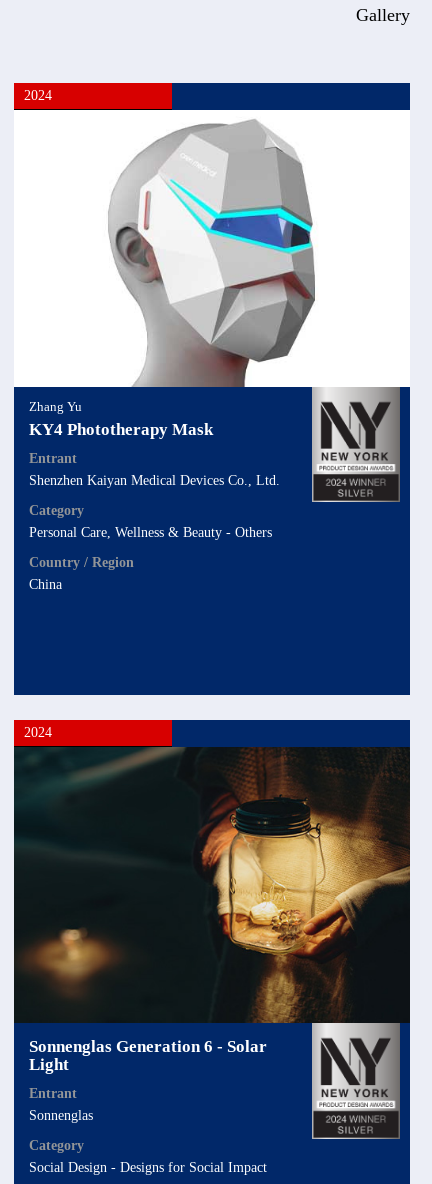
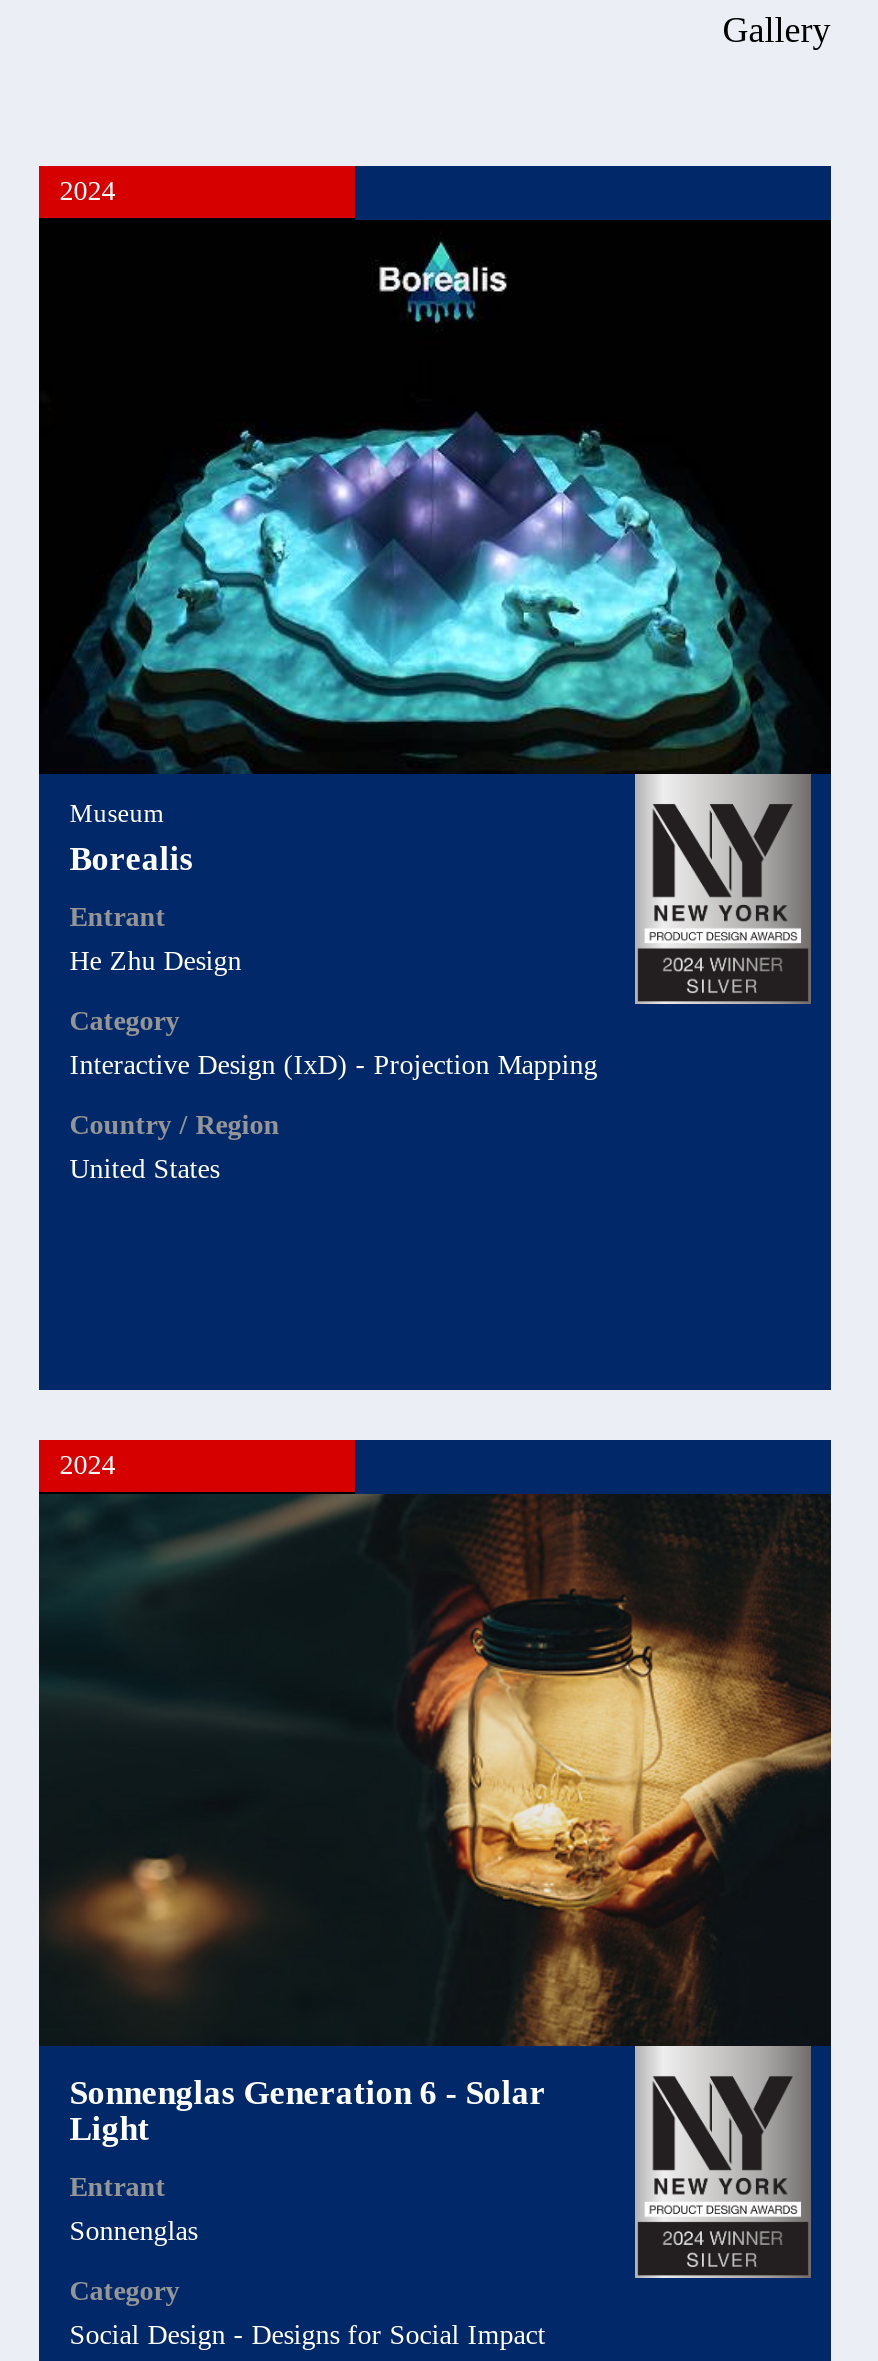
[14,109,410,438] [image] | Zhang Yu | KY4 Phototherapy Mask -> [37,218,833,877] [image] | Museum | Borealis
[29,472,280,487] Shenzhen Kaiyan Medical Devices Co., Ltd. -> [69,945,241,975] He Zhu Design
[29,524,272,539] Personal Care, Wellness & Beauty - Others -> [69,1049,597,1079] Interactive Design (IxD) - Projection Mapping
[29,576,62,591] China -> [69,1153,219,1183] United States

